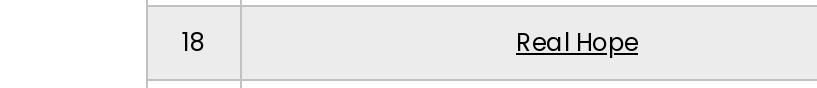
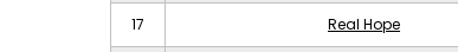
[182,25,206,59] 18 -> [131,14,144,34] 17

